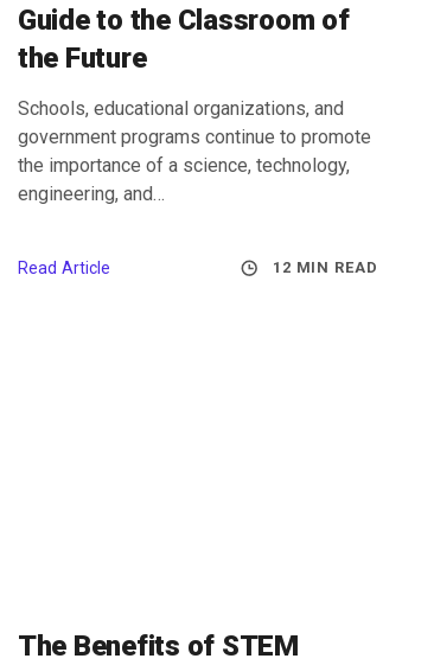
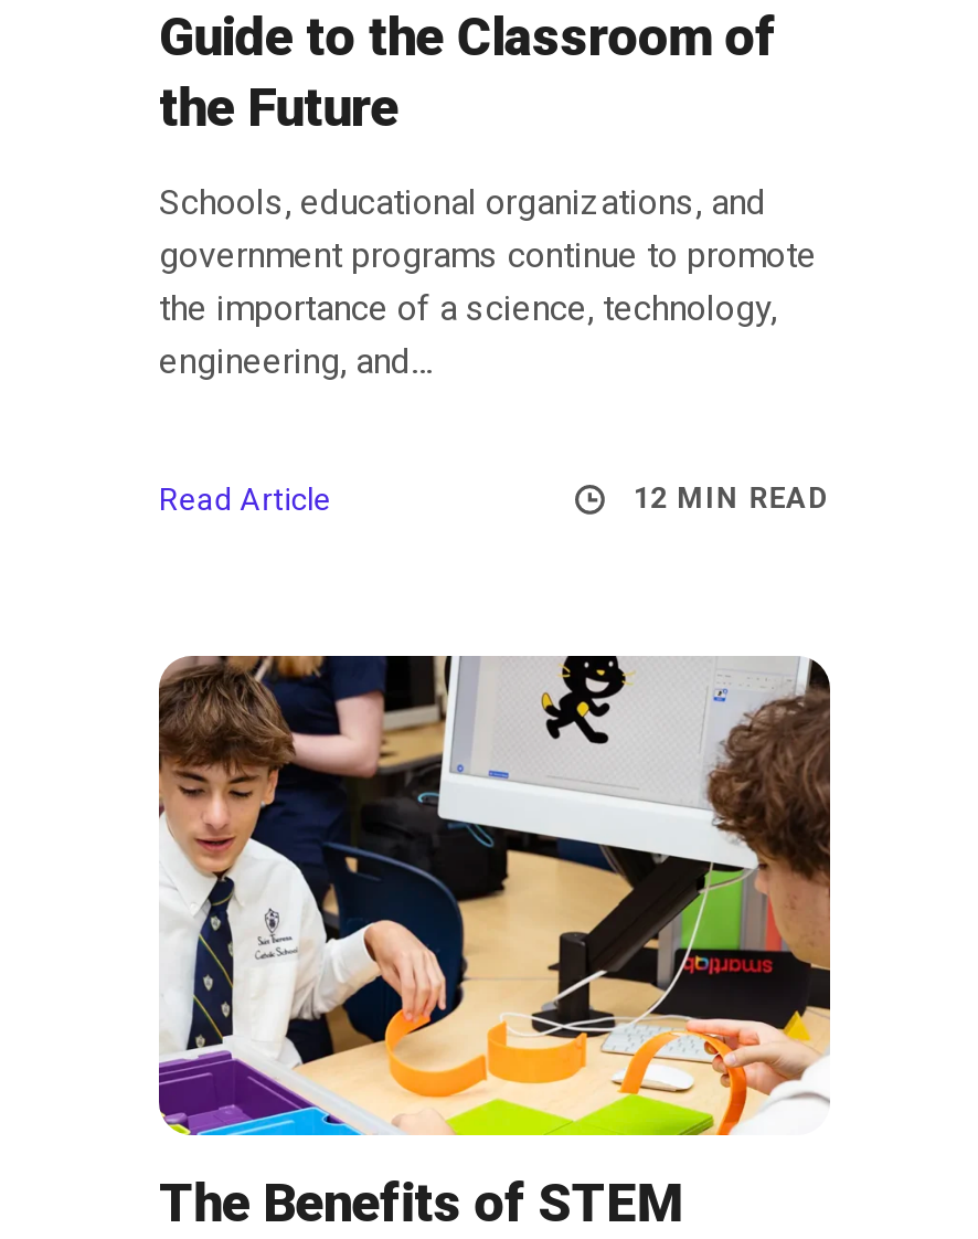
none -> [157,654,832,1137] [image]

